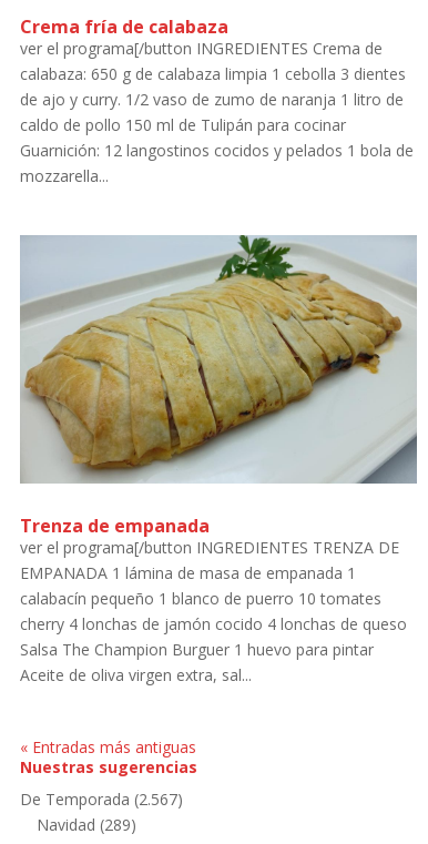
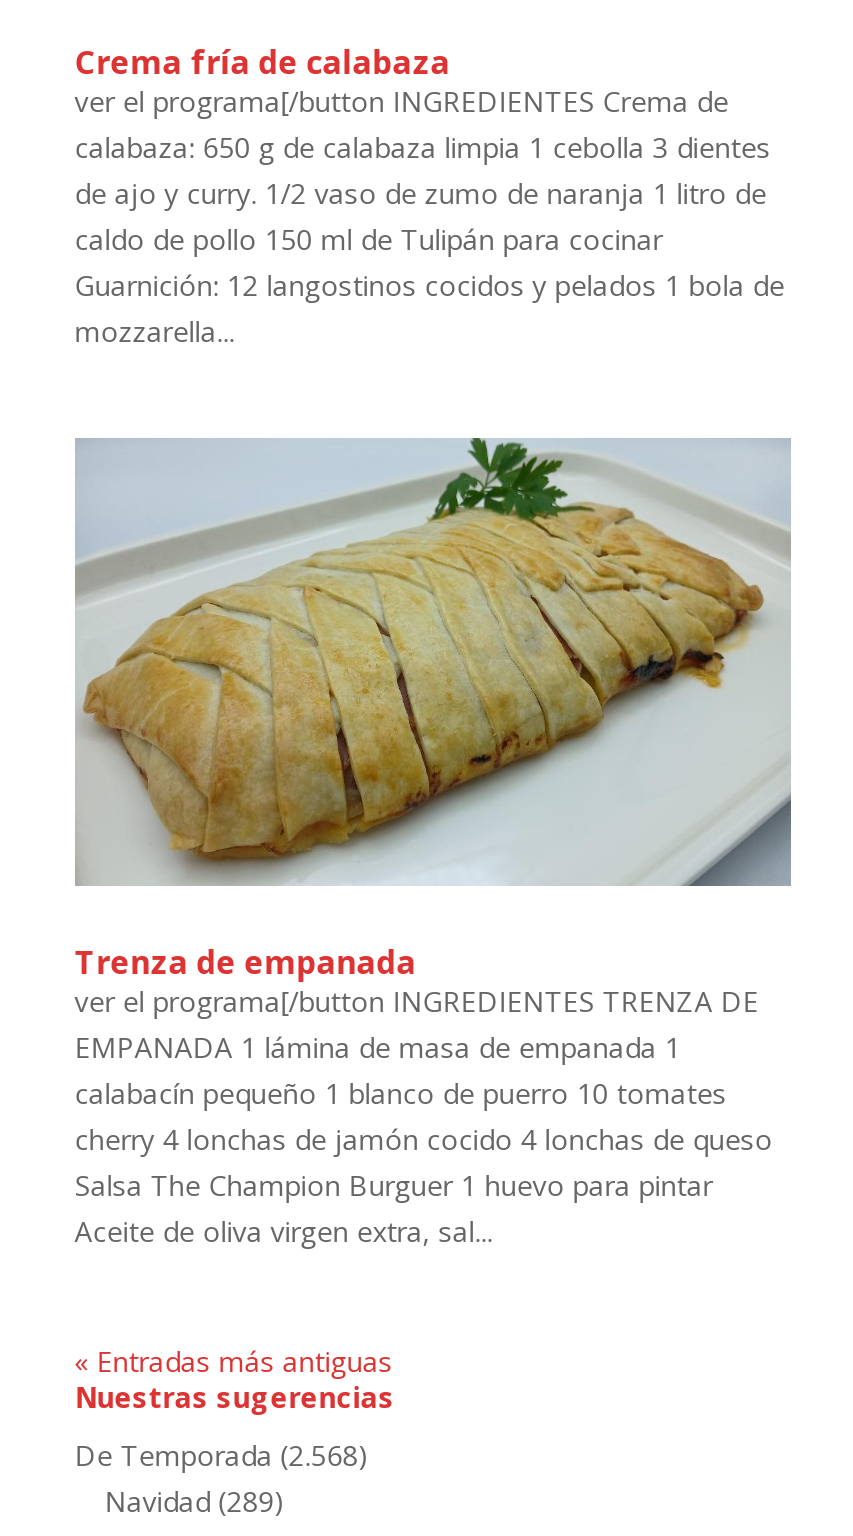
[20,788,183,810] De Temporada (2.567) -> [75,1436,369,1474] De Temporada (2.568)

